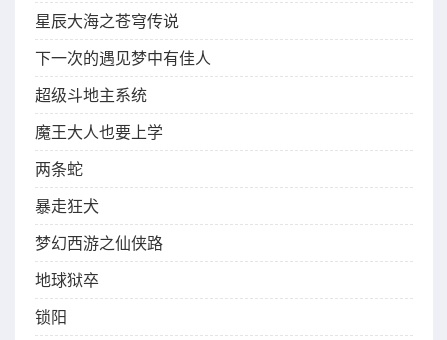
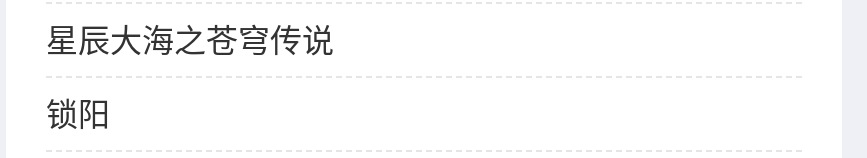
[35,48,211,290] 下一次的遇见梦中有佳人 | 超级斗地主系统 | 魔王大人也要上学 | 两条蛇 | 暴走狂犬 | 梦幻西游之仙侠路 | 地球狱卒 -> none

